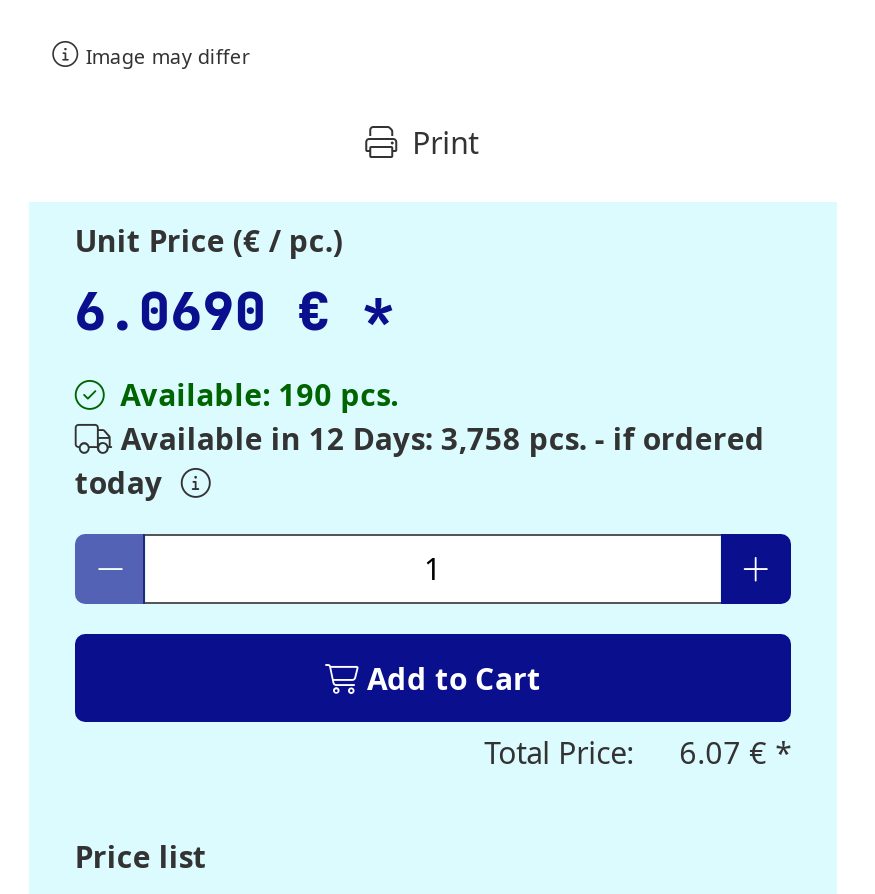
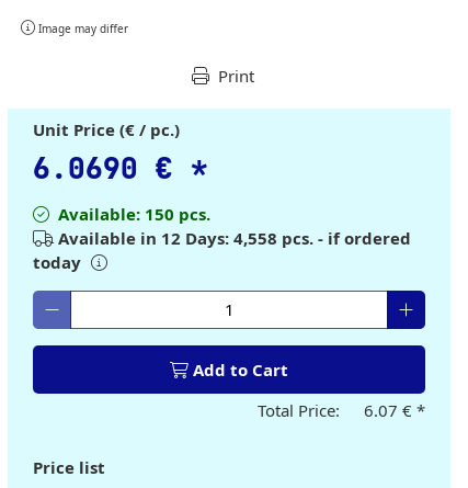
[120,373,398,413] Available: 190 pcs. -> [58,202,210,224] Available: 150 pcs.
[121,417,765,457] Available in 12 Days: 3,758 pcs. - if ordered -> [58,226,411,248] Available in 12 Days: 4,558 pcs. - if ordered

